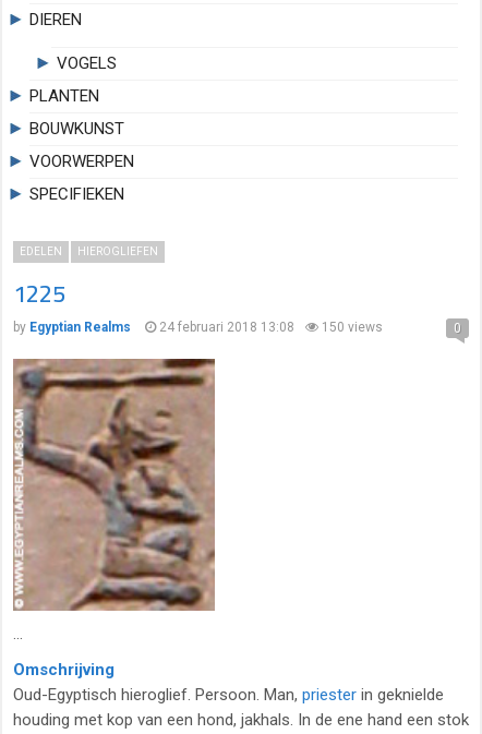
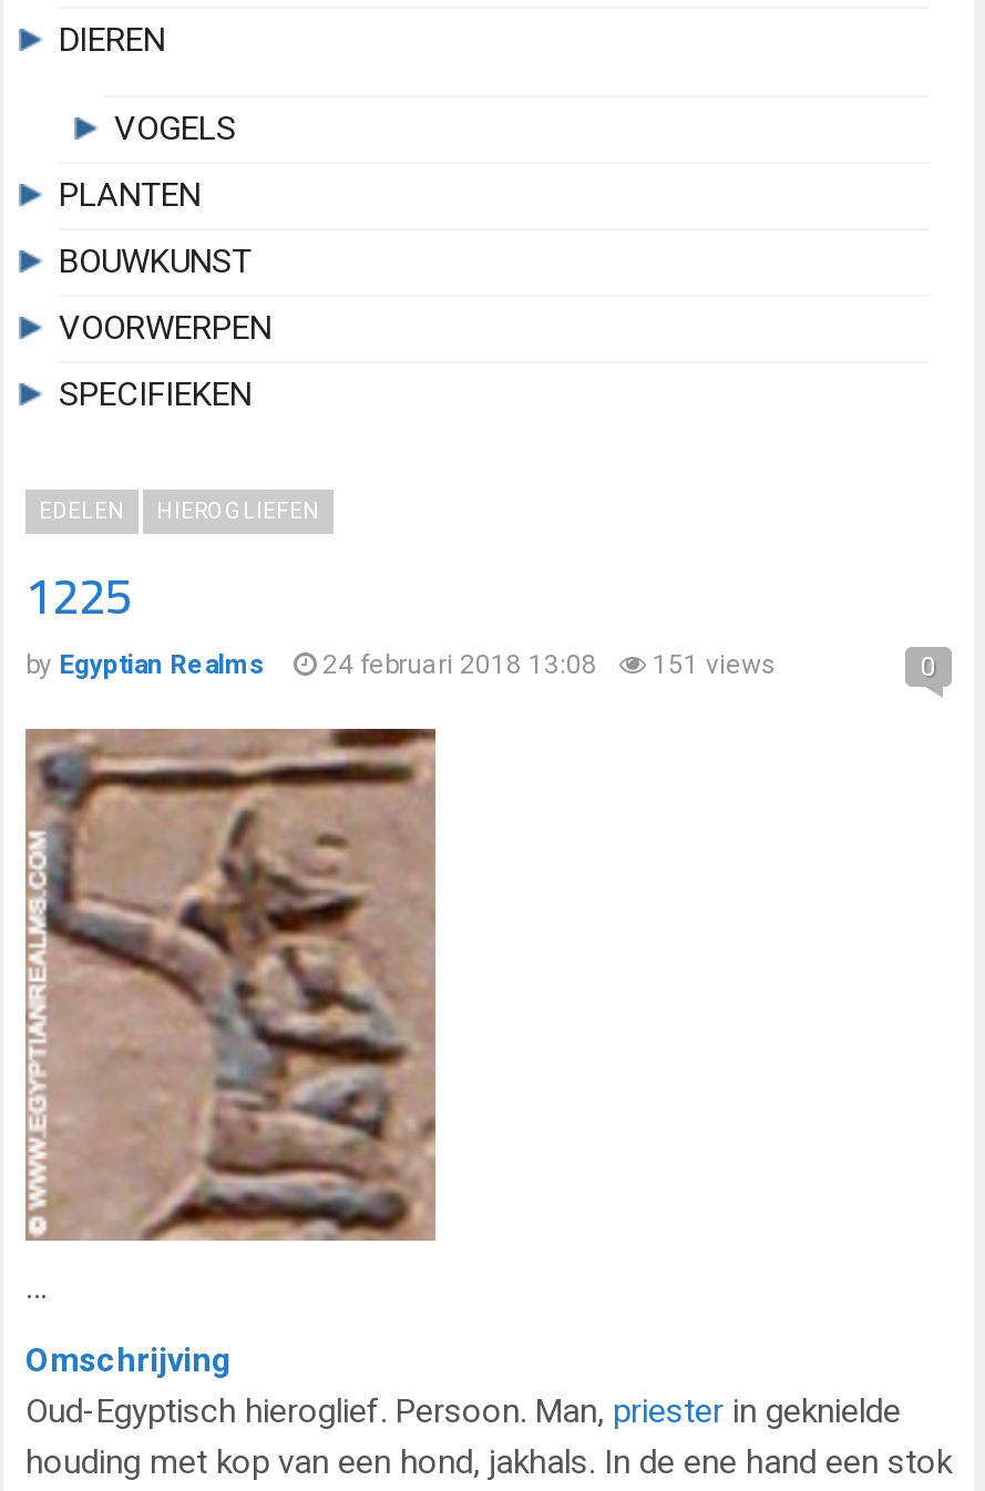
[13,320,383,335] by Egyptian Realms 24 februari 2018 13:08 150 views -> [25,649,777,680] by Egyptian Realms 24 februari 2018 13:08 151 views

